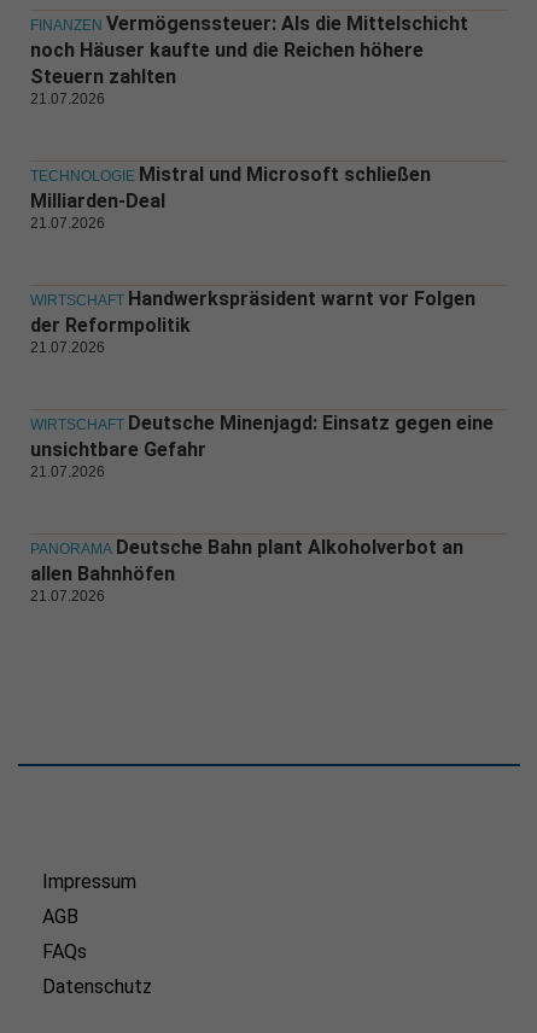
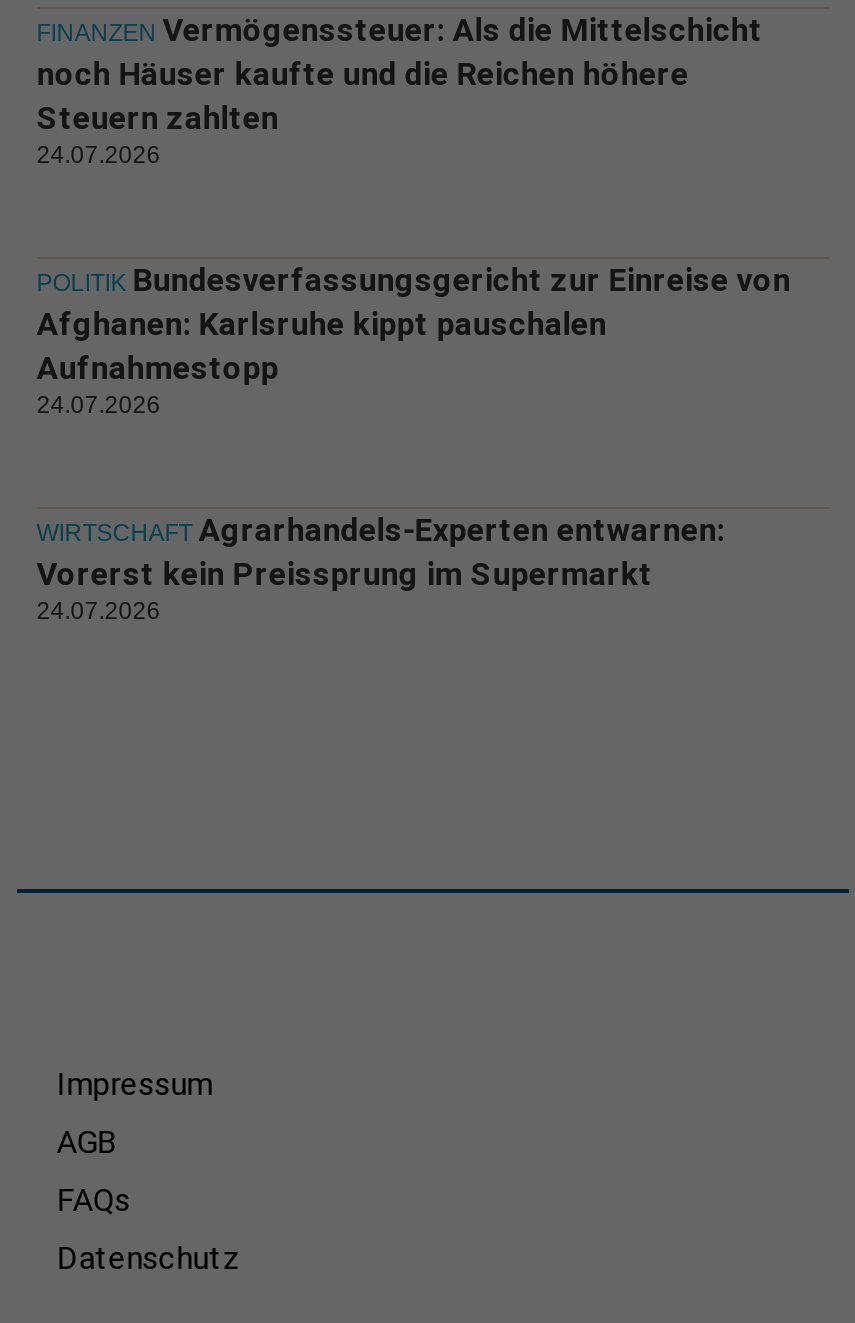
[30,91,493,605] 21.07.2026 | TECHNOLOGIE Mistral und Microsoft schließen | Milliarden-Deal | 21.07.2026 | WIRTSCHAFT Handwerkspräsident warnt vor Folgen | der Reformpolitik | 21.07.2026 | WIRTSCHAFT Deutsche Minenjagd: Einsatz gegen eine | unsichtbare Gefahr | 21.07.2026 | PANORAMA Deutsche Bahn plant Alkoholverbot an | allen Bahnhöfen | 21.07.2026 -> [36,141,790,625] 24.07.2026 | POLITIK Bundesverfassungsgericht zur Einreise von | Afghanen: Karlsruhe kippt pauschalen | Aufnahmestopp | 24.07.2026 | WIRTSCHAFT Agrarhandels-Experten entwarnen: | Vorerst kein Preissprung im Supermarkt | 24.07.2026

